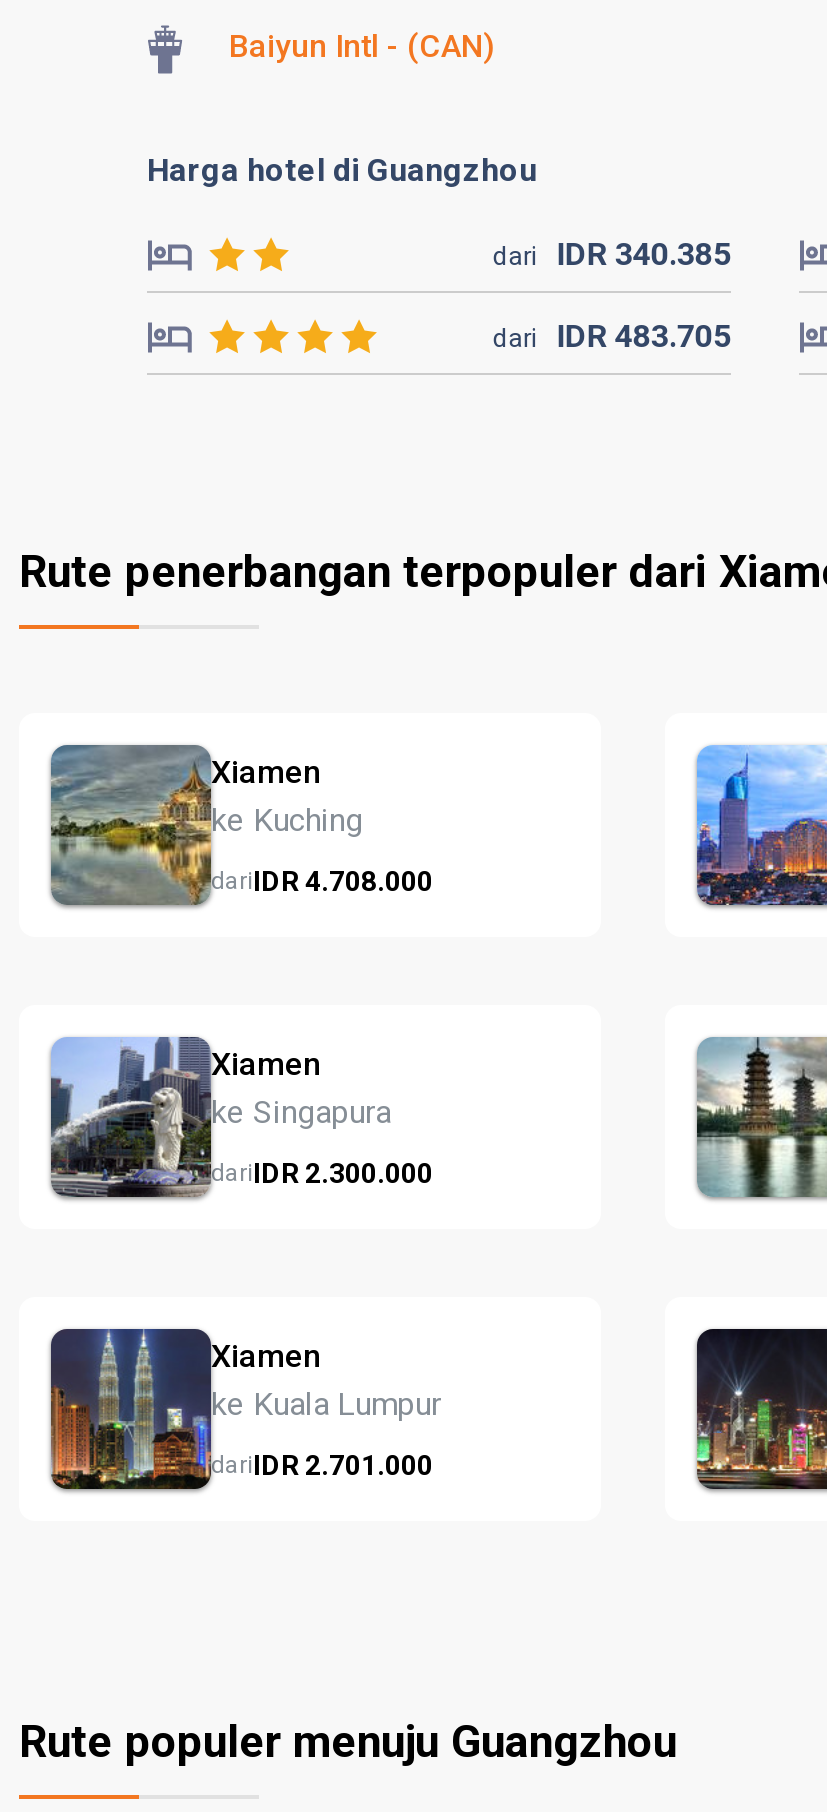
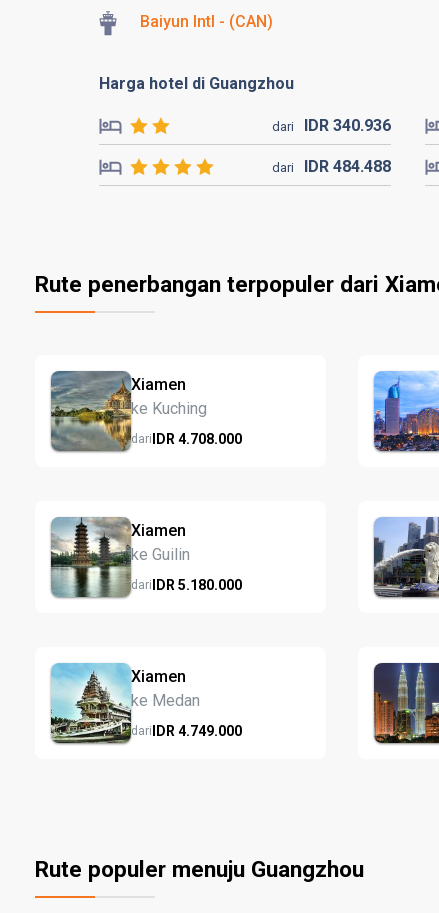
[493,234,731,272] dari IDR 340.385 -> [272,115,391,134] dari IDR 340.936
[493,316,731,354] dari IDR 483.705 -> [272,156,391,175] dari IDR 484.488
[51,1035,391,1199] [image] | ke Singapura -> [51,517,190,598] [image] | ke Guilin
[695,1037,821,1199] [image] -> [374,517,436,598] [image]
[211,1156,433,1188] dariIDR 2.300.000 -> [131,576,242,592] dariIDR 5.180.000
[49,1327,441,1489] [image] | ke Kuala Lumpur -> [50,662,200,744] [image] | ke Medan
[697,1327,821,1489] [image] -> [374,662,436,742] [image]
[211,1448,433,1480] dariIDR 2.701. 000 -> [131,722,242,738] dariIDR 4.749. 000

